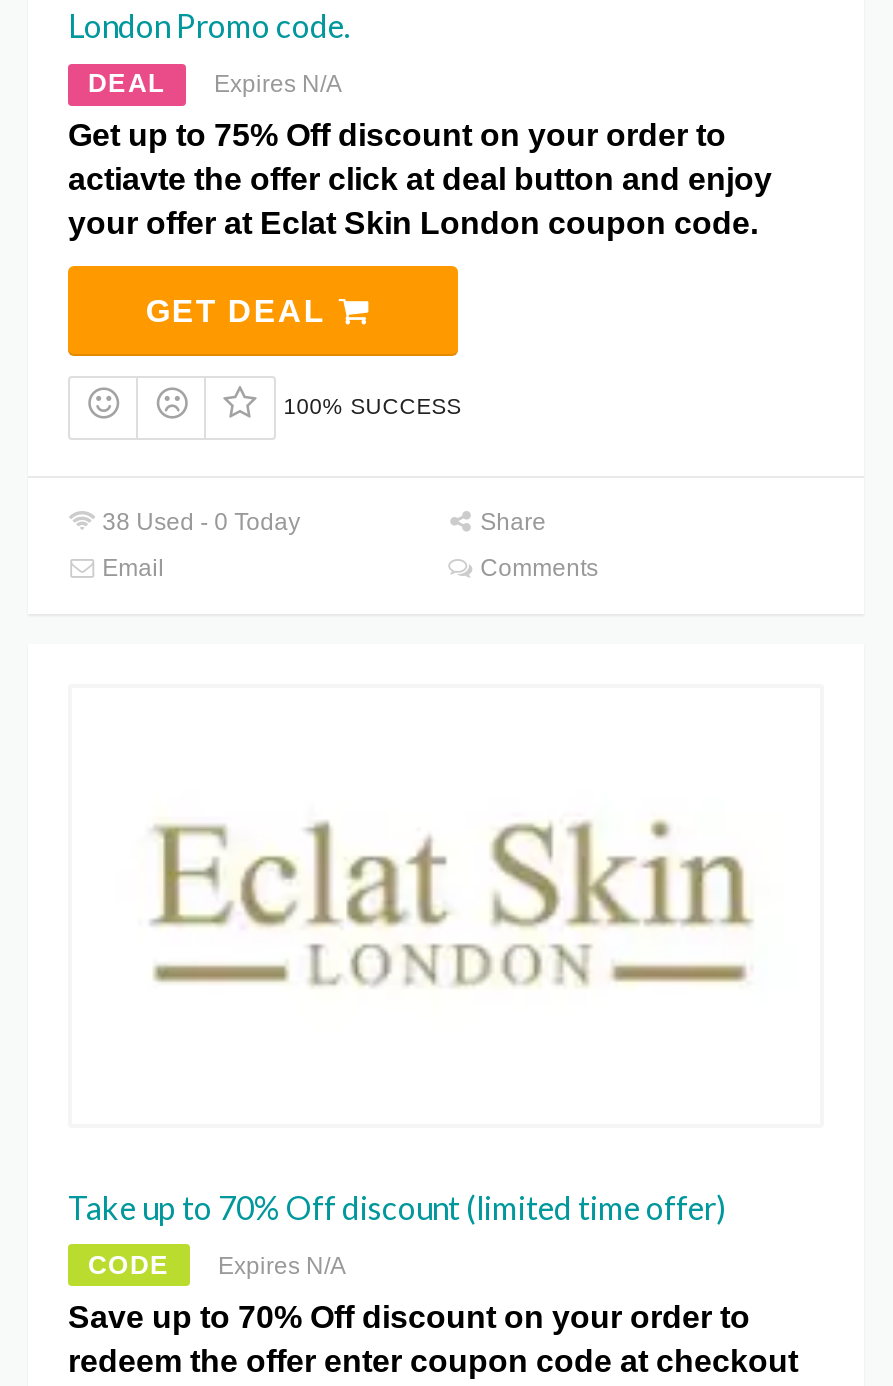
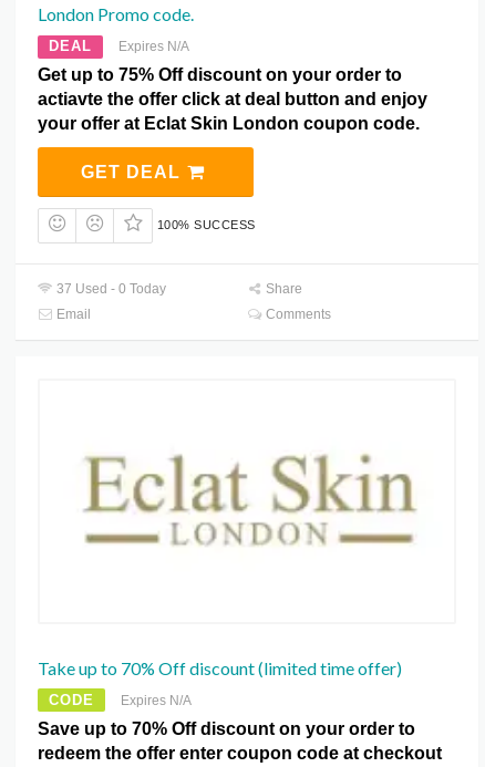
[96,507,300,535] 38 Used - 0 Today -> [53,281,166,296] 37 Used - 0 Today

